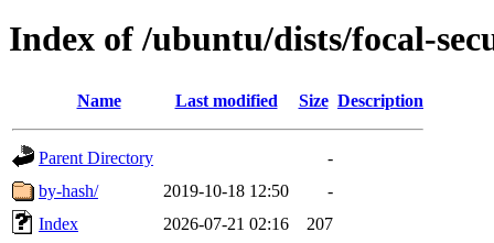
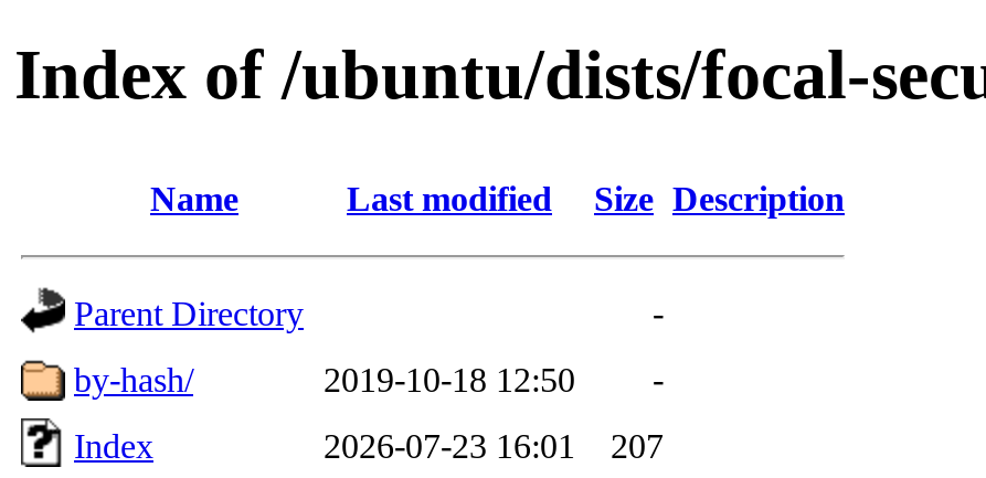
[163,214,333,233] 2026-07-21 02:16 207 -> [324,427,664,465] 2026-07-23 16:01 207

